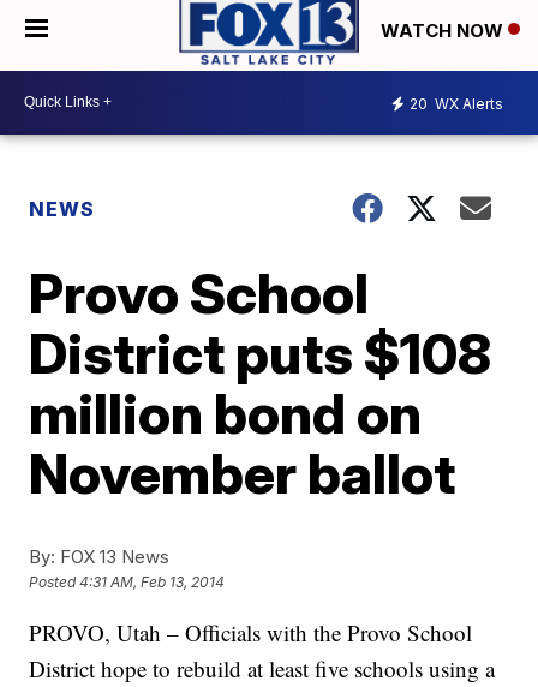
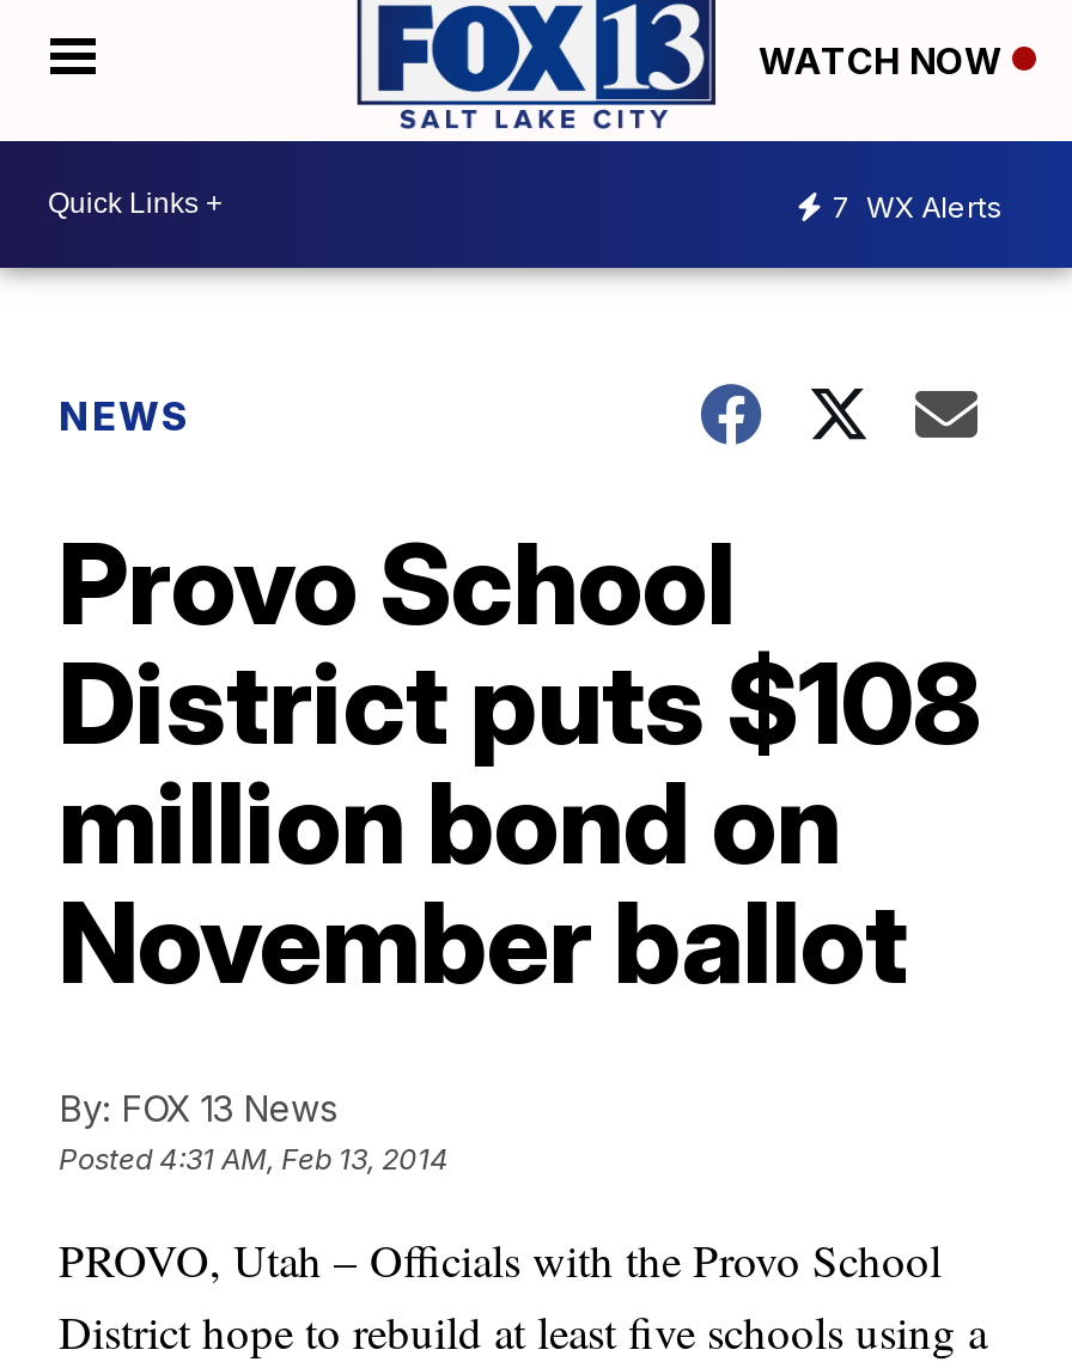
[410,95,503,113] 20 WX Alerts -> [833,189,1003,225] 7 WX Alerts

